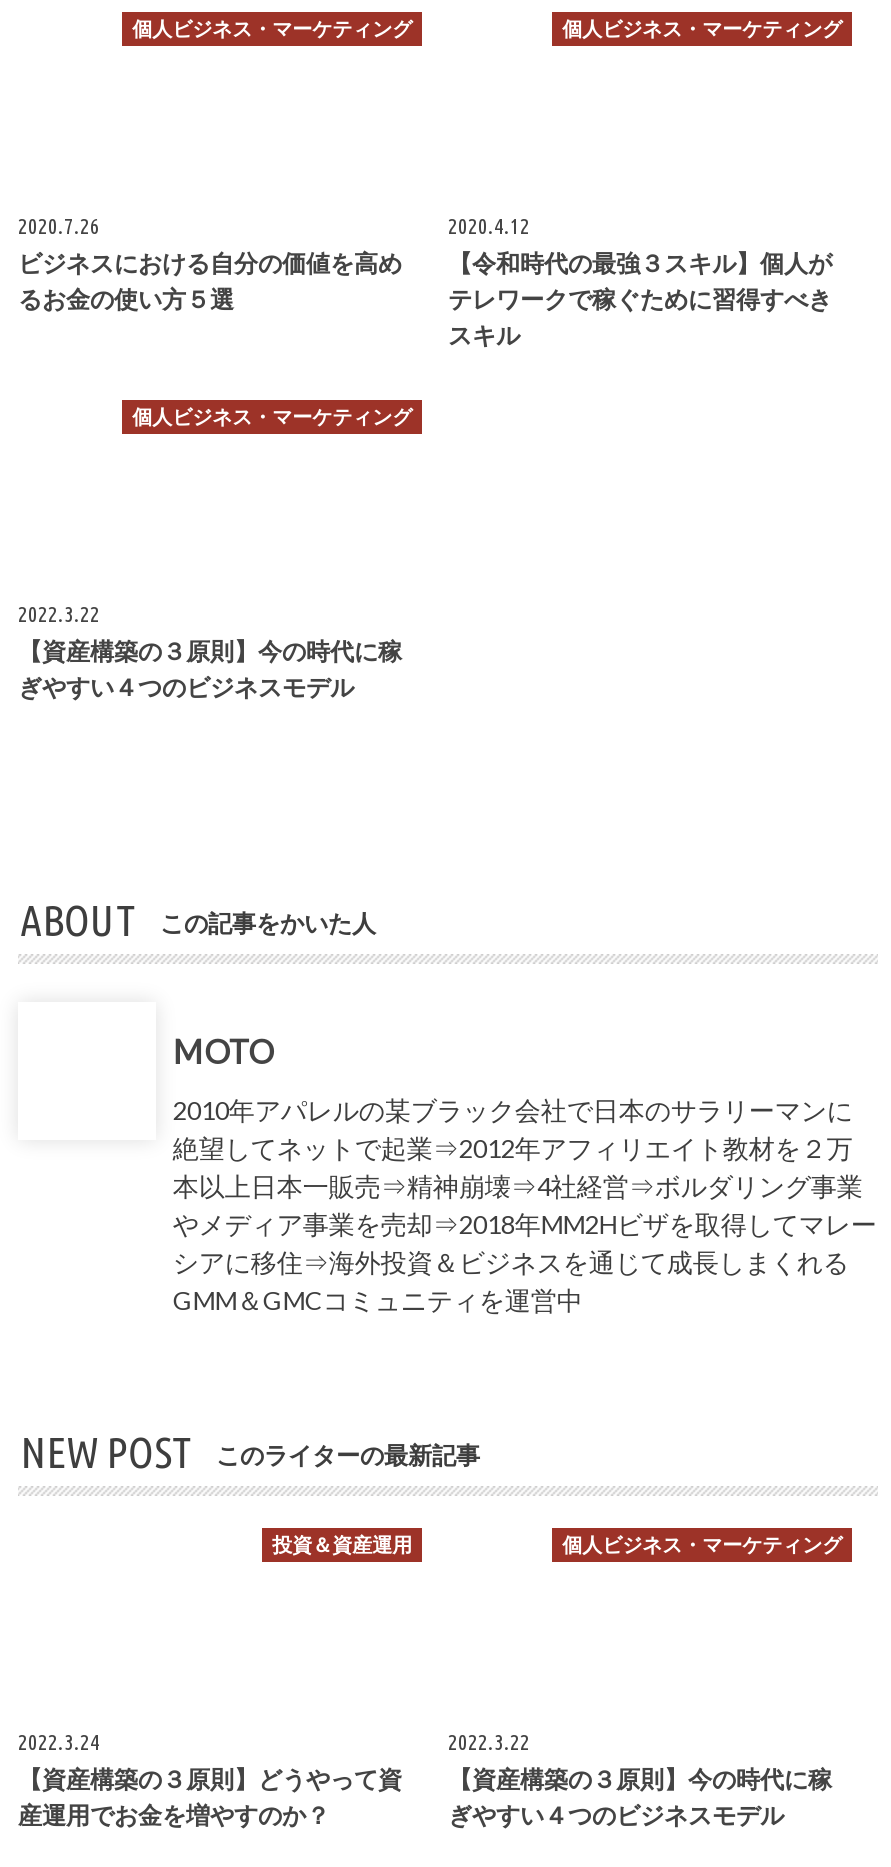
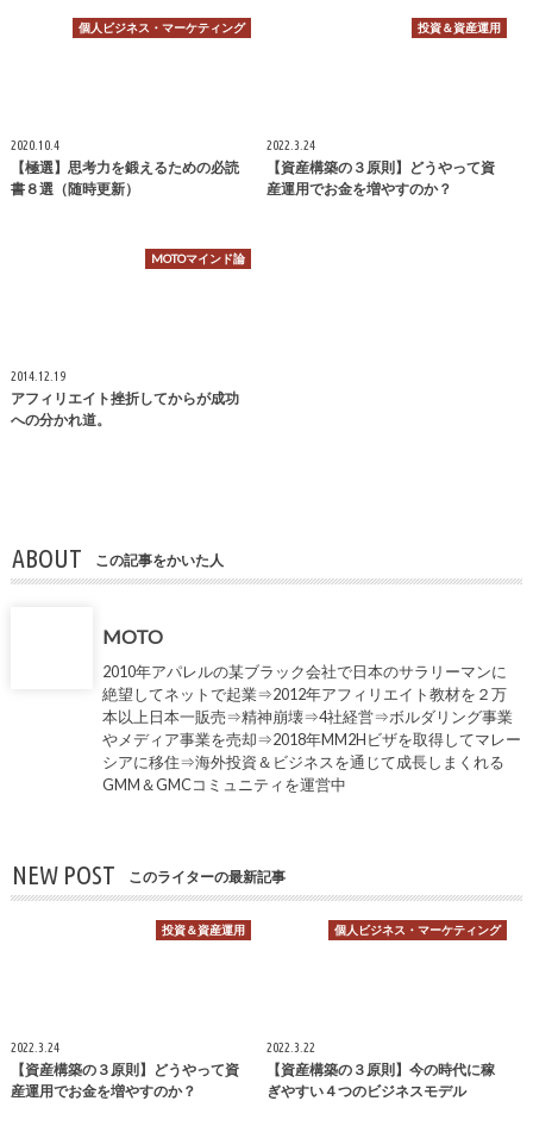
[562,15,842,39] 個人ビジネス・マーケティング -> [418,20,501,34] 投資＆資産運用
[18,213,402,313] 2020.7.26 | ビジネスにおける自分の価値を高め | るお金の使い方５選 -> [11,138,239,197] 2020.10.4 | 【極選】思考力を鍛えるための必読 | 書８選（随時更新）
[448,213,832,349] 2020.4.12 | 【令和時代の最強３スキル】個人が | テレワークで稼ぐために習得すべき | スキル -> [266,138,495,197] 2022.3.24 | 【資産構築の３原則】どうやって資 | 産運用でお金を増やすのか？
[132,404,412,428] 個人ビジネス・マーケティング -> [151,251,245,265] MOTOマインド論
[18,602,402,702] 2022.3.22 | 【資産構築の３原則】今の時代に稼 | ぎやすい４つのビジネスモデル -> [11,369,239,428] 2014.12.19 | アフィリエイト挫折してからが成功 | への分かれ道。

